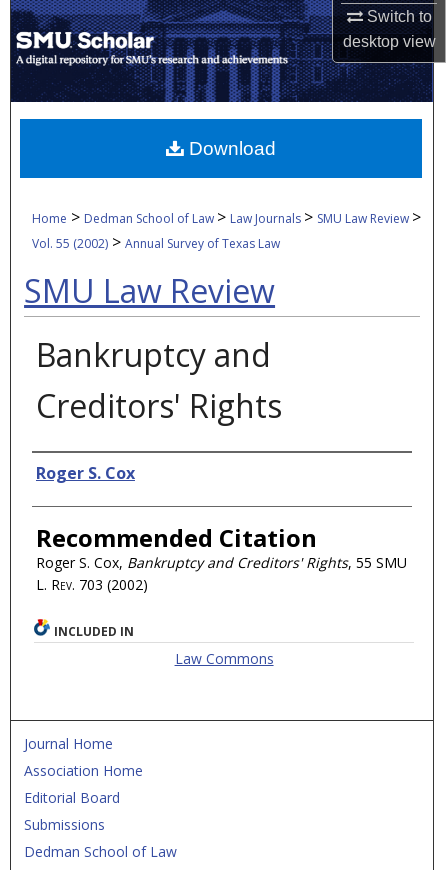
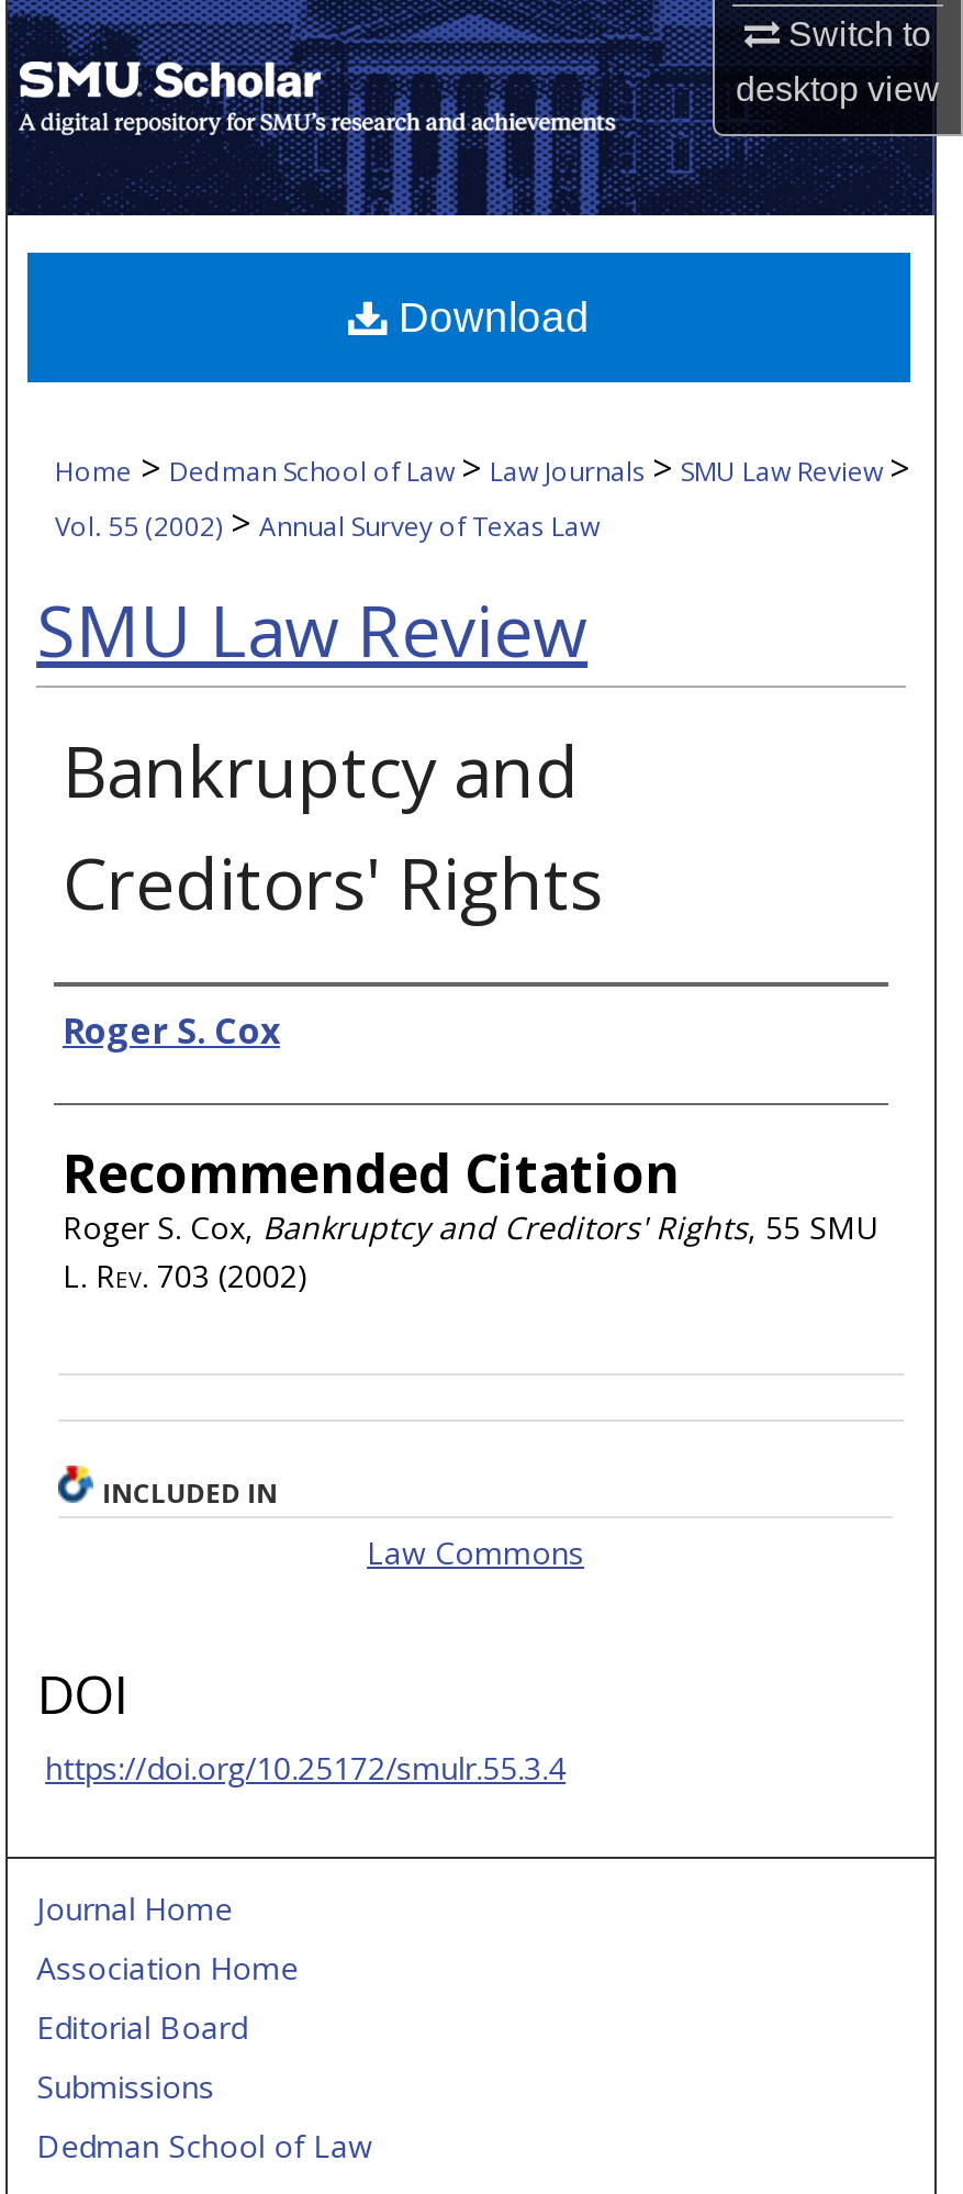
none -> [36,1657,566,1789] DOI | https://doi.org/10.25172/smulr.55.3.4

